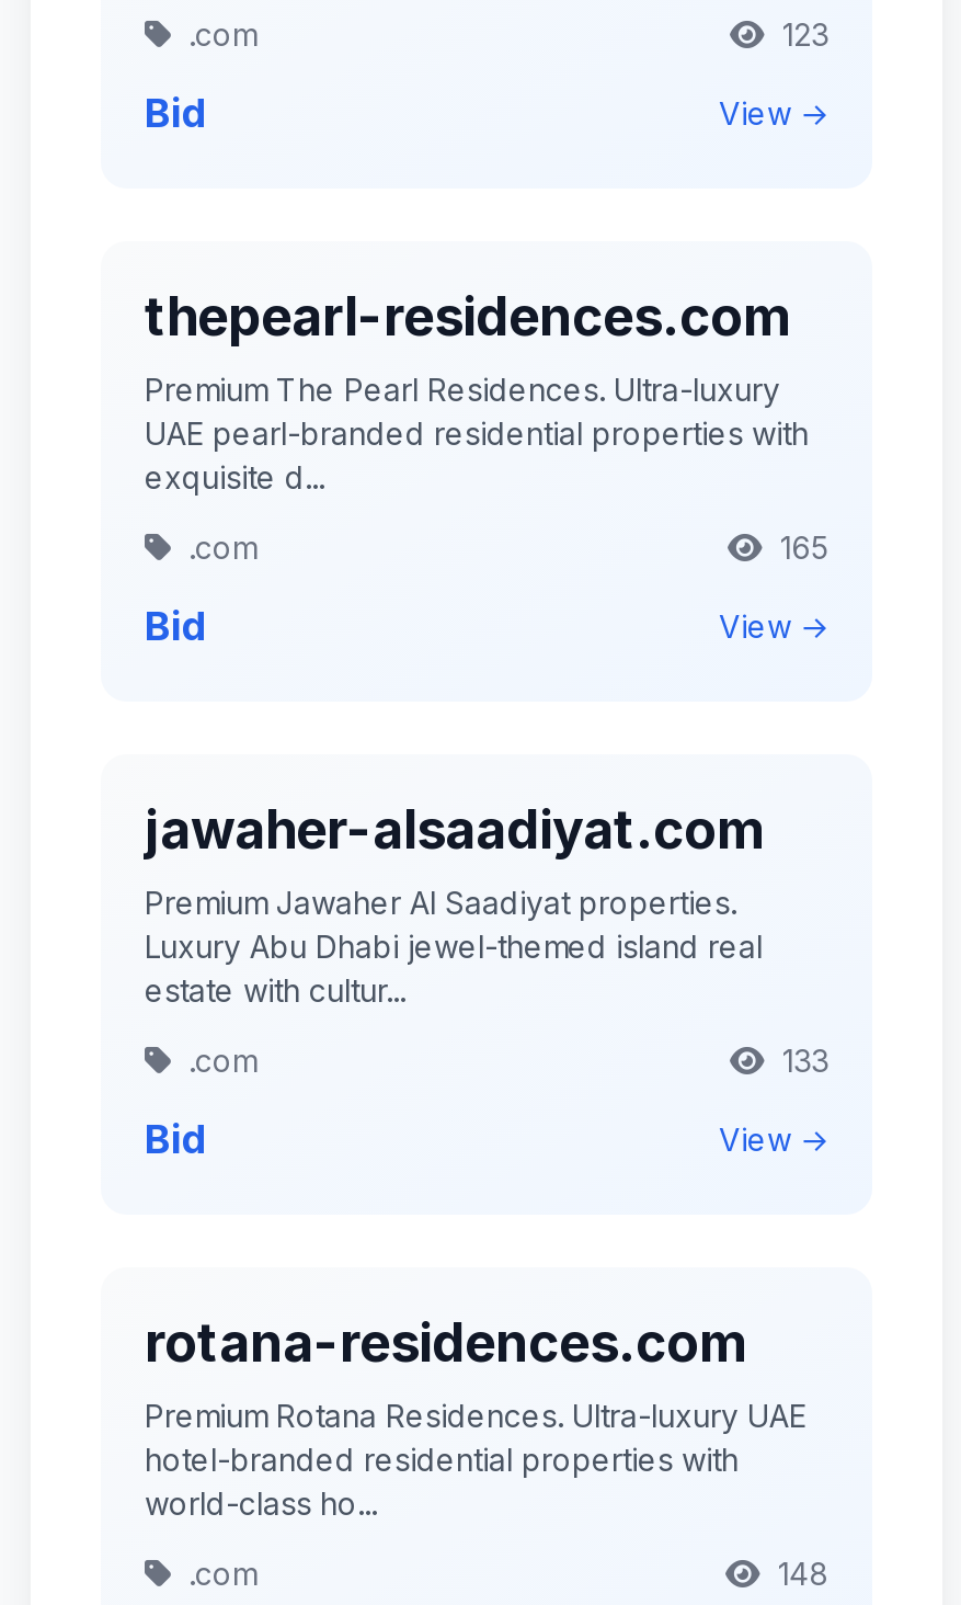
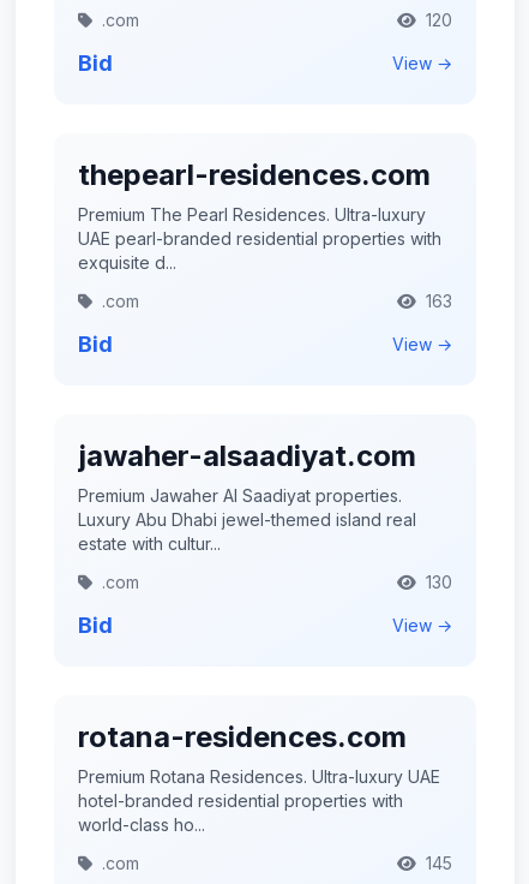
[774,15,828,53] 123 -> [421,10,452,30] 120
[771,528,828,566] 165 -> [421,291,452,311] 163
[774,1041,828,1079] 133 -> [421,572,452,592] 130
[769,1555,828,1592] 148 -> [421,853,452,873] 145

